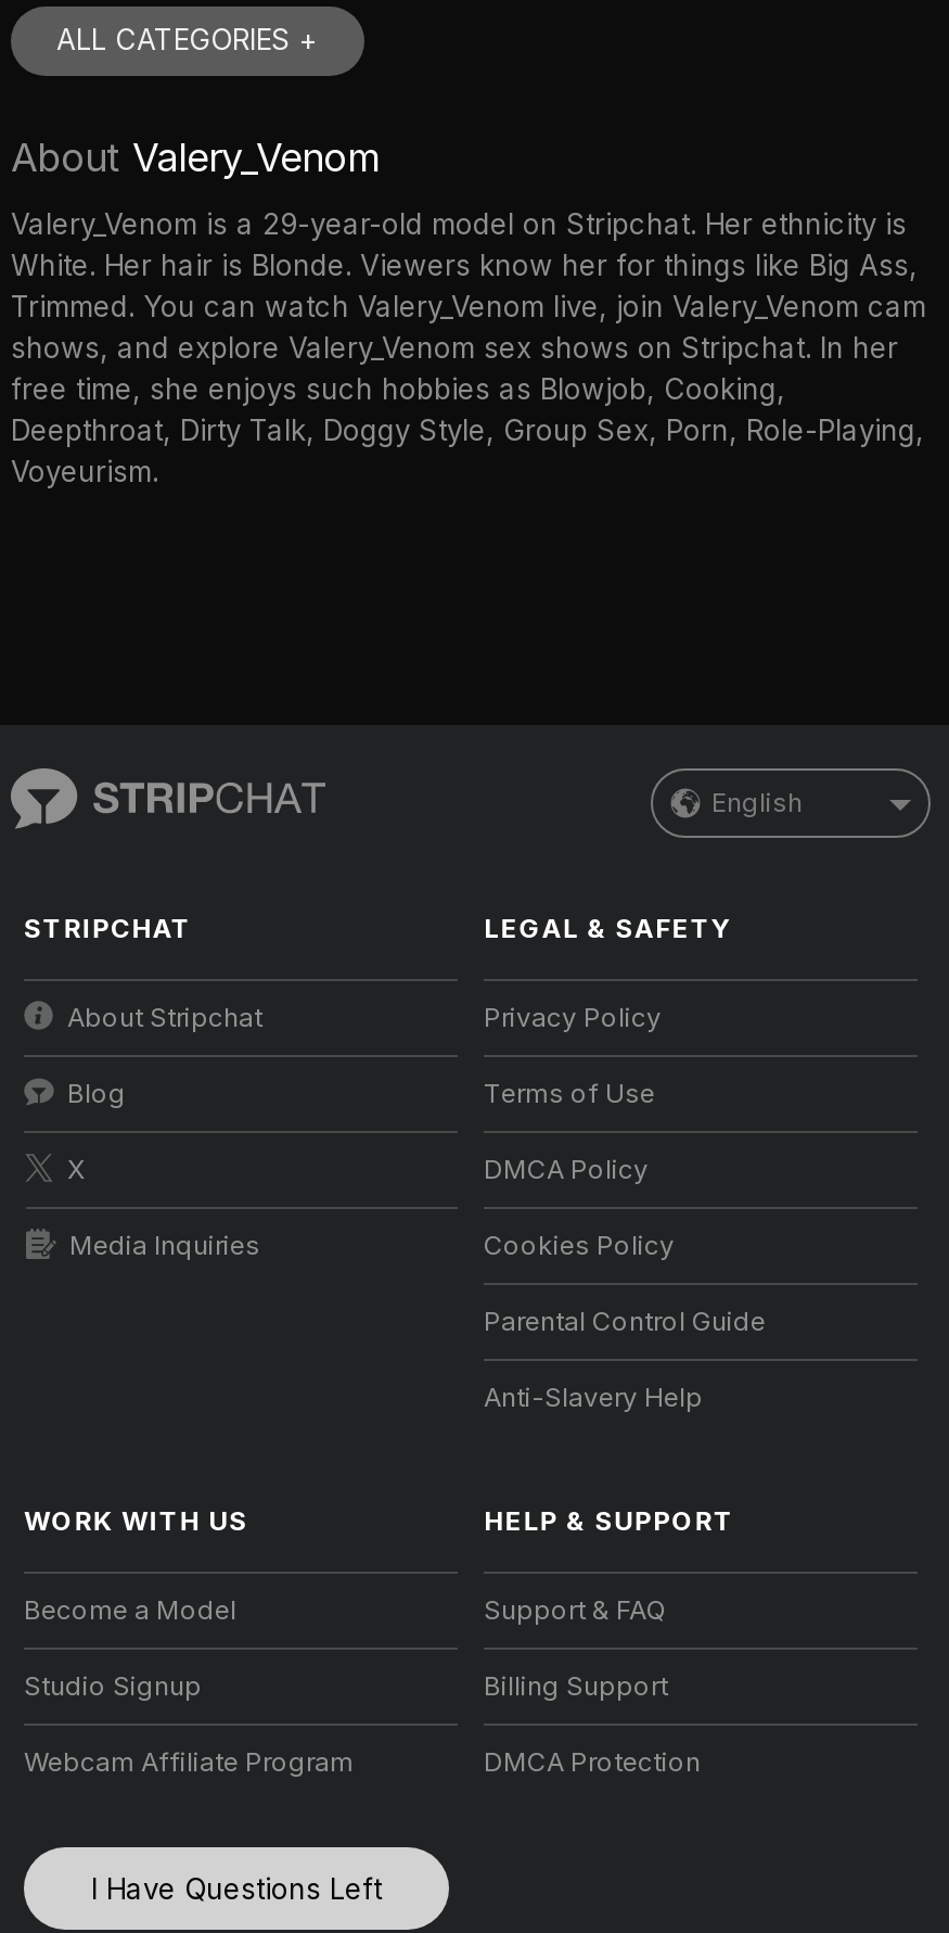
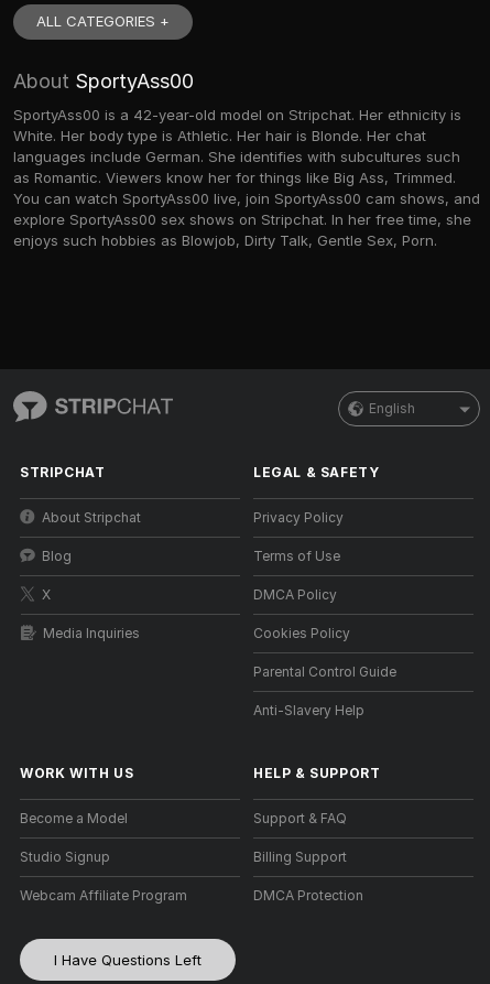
[11,135,380,181] About Valery_Venom -> [13,70,194,93] About SportyAss00
[11,207,926,489] Valery_Venom is a 29-year-old model on Stripchat. Her ethnicity is | White. Her hair is Blonde. Viewers know her for things like Big Ass, | Trimmed. You can watch Valery_Venom live, join Valery_Venom cam | shows, and explore Valery_Venom sex shows on Stripchat. In her | free time, she enjoys such hobbies as Blowjob, Cooking, | Deepthroat, Dirty Talk, Doggy Style, Group Sex, Porn, Role-Playing, | Voyeurism. -> [13,106,480,249] SportyAss00 is a 42-year-old model on Stripchat. Her ethnicity is | White. Her body type is Athletic. Her hair is Blonde. Her chat | languages include German. She identifies with subcultures such | as Romantic. Viewers know her for things like Big Ass, Trimmed. | You can watch SportyAss00 live, join SportyAss00 cam shows, and | explore SportyAss00 sex shows on Stripchat. In her free time, she | enjoys such hobbies as Blowjob, Dirty Talk, Gentle Sex, Porn.

